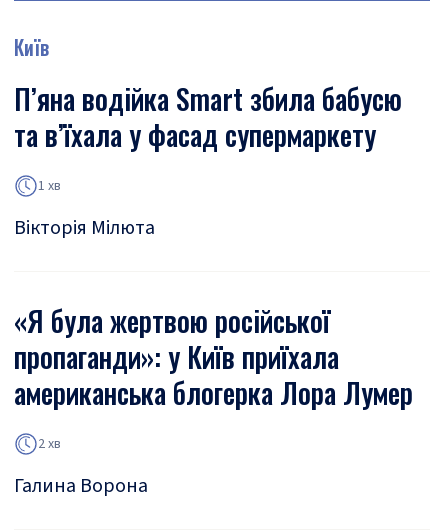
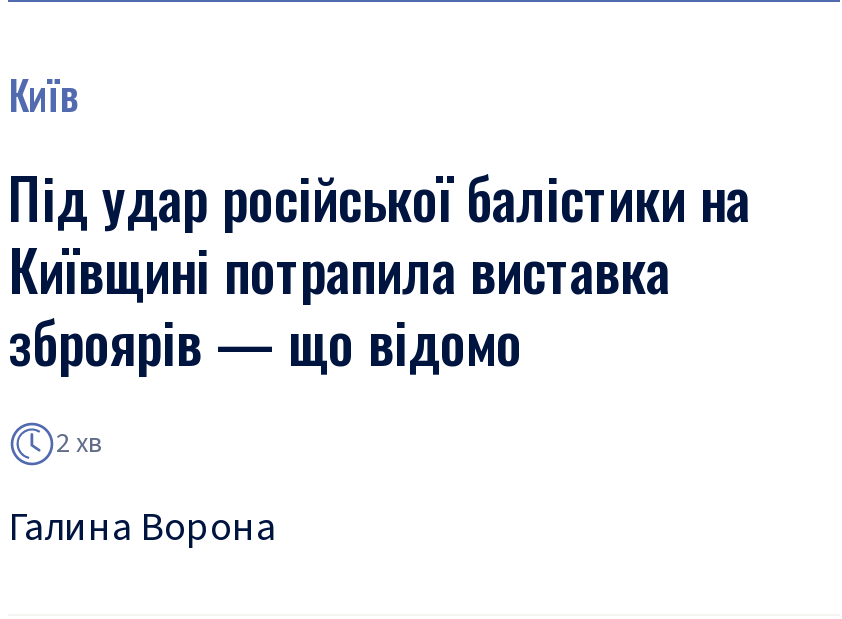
[14,78,413,413] П’яна водійка Smart збила бабусю | та в’їхала у фасад супермаркету | 1 хв | Вікторія Мілюта | «Я була жертвою російської | пропаганди»: у Київ приїхала | американська блогерка Лора Лумер -> [8,156,750,382] Під удар російської балістики на | Київщині потрапила виставка | зброярів — що відомо

